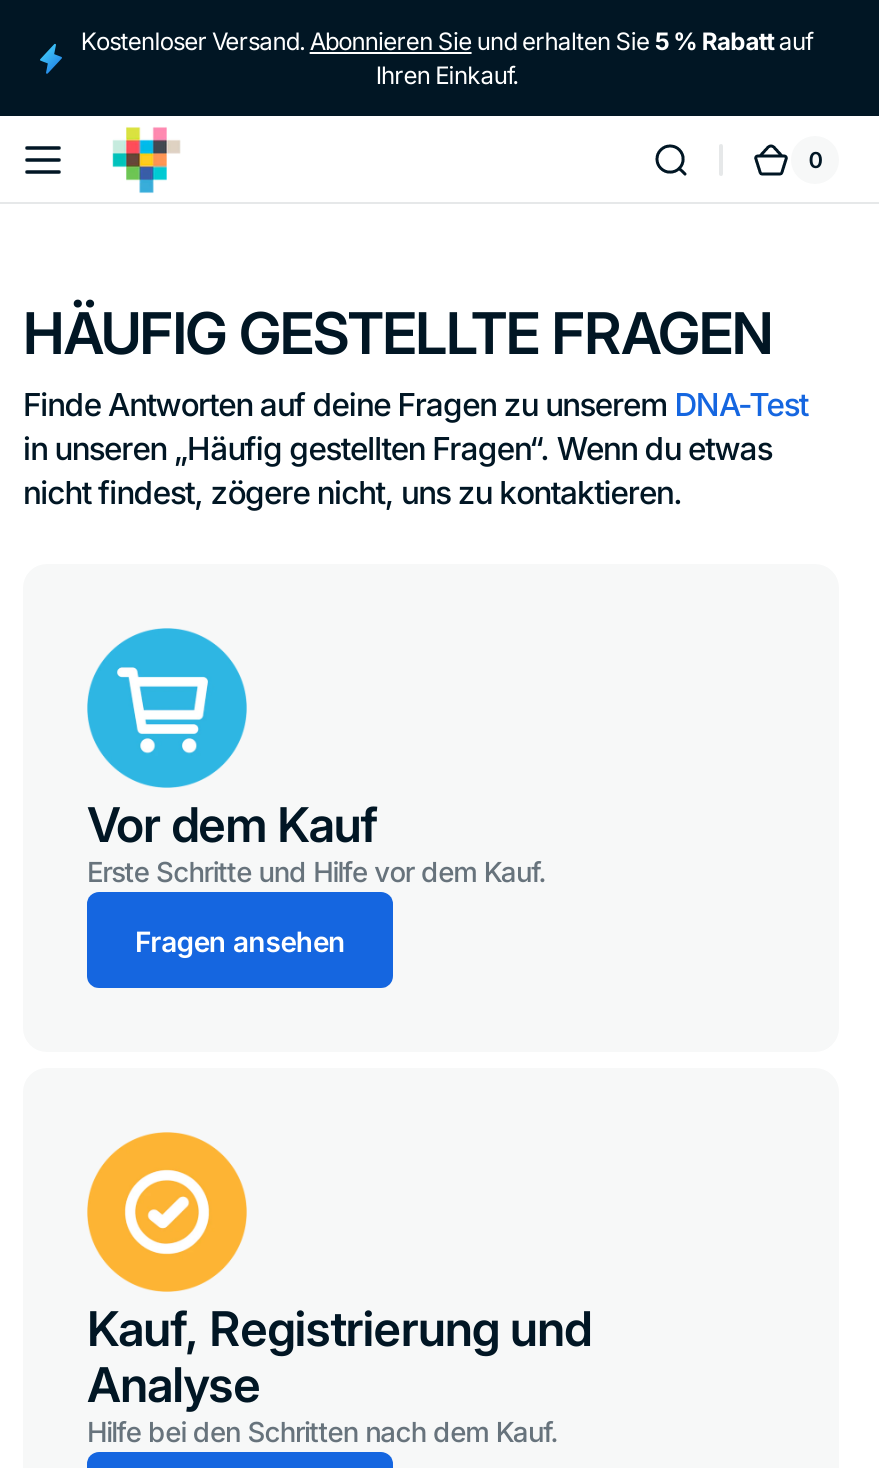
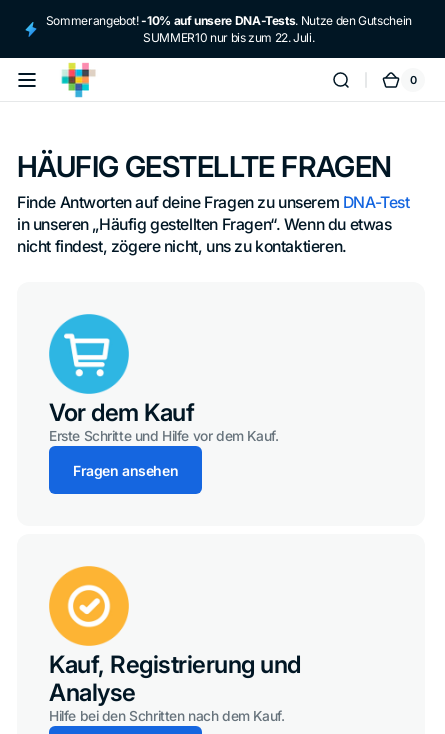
[81,26,813,90] Kostenloser Versand. Abonnieren Sie und erhalten Sie 5 % Rabattauf | Ihren Einkauf. -> [46,13,412,45] Sommerangebot! -10% auf unsere DNA-Tests. Nutze den Gutschein | SUMMER10 nur bis zum 22. Juli.

